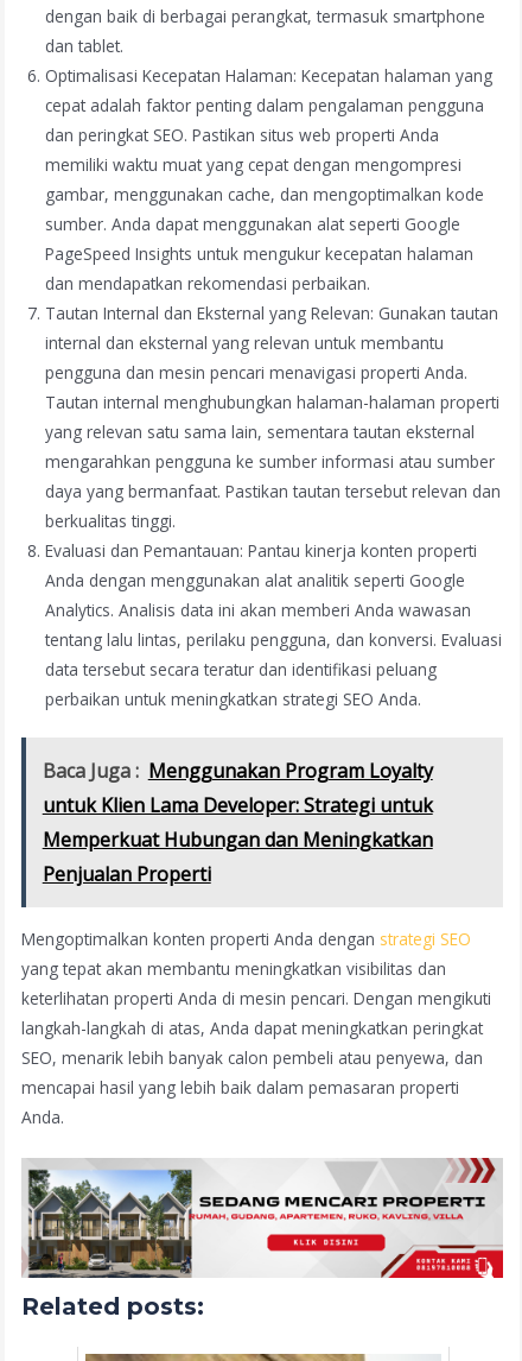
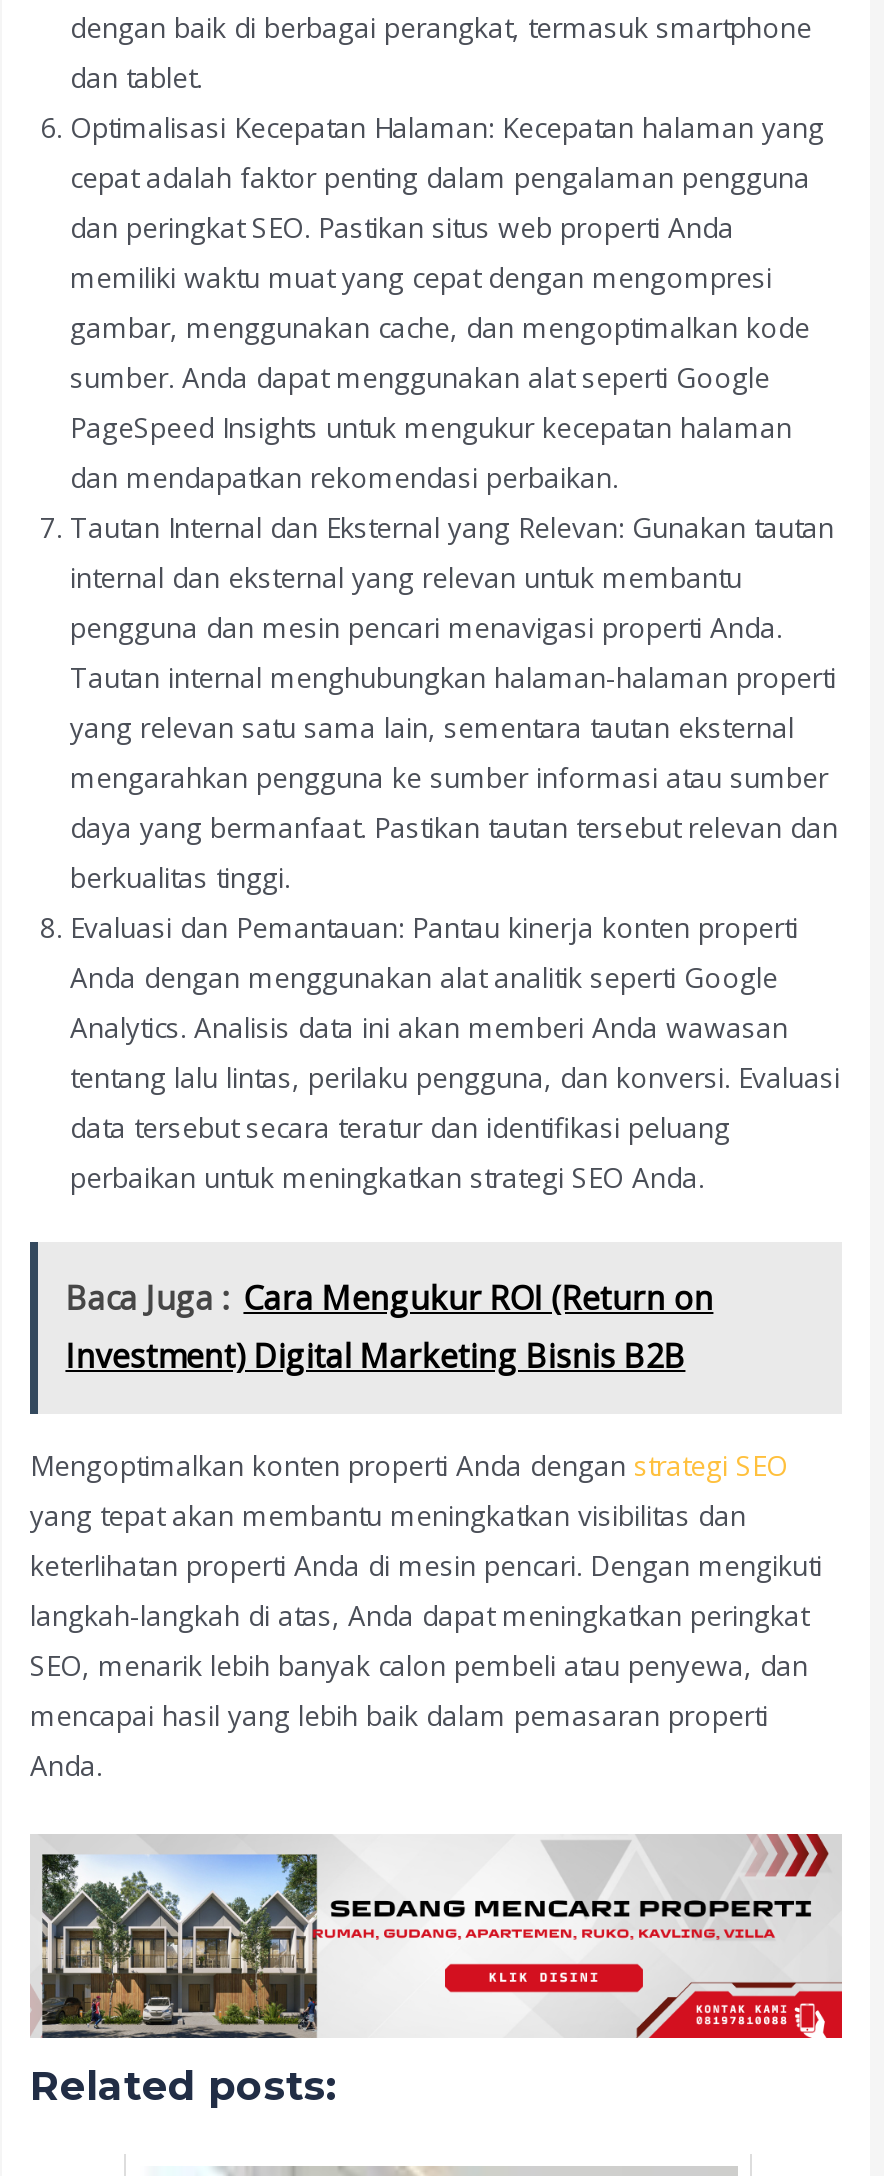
[42,757,433,887] Baca Juga : Menggunakan Program Loyalty | untuk Klien Lama Developer: Strategi untuk | Memperkuat Hubungan dan Meningkatkan | Penjualan Properti -> [65,1275,713,1377] Baca Juga : Cara Mengukur ROI (Return on | Investment) Digital Marketing Bisnis B2B

